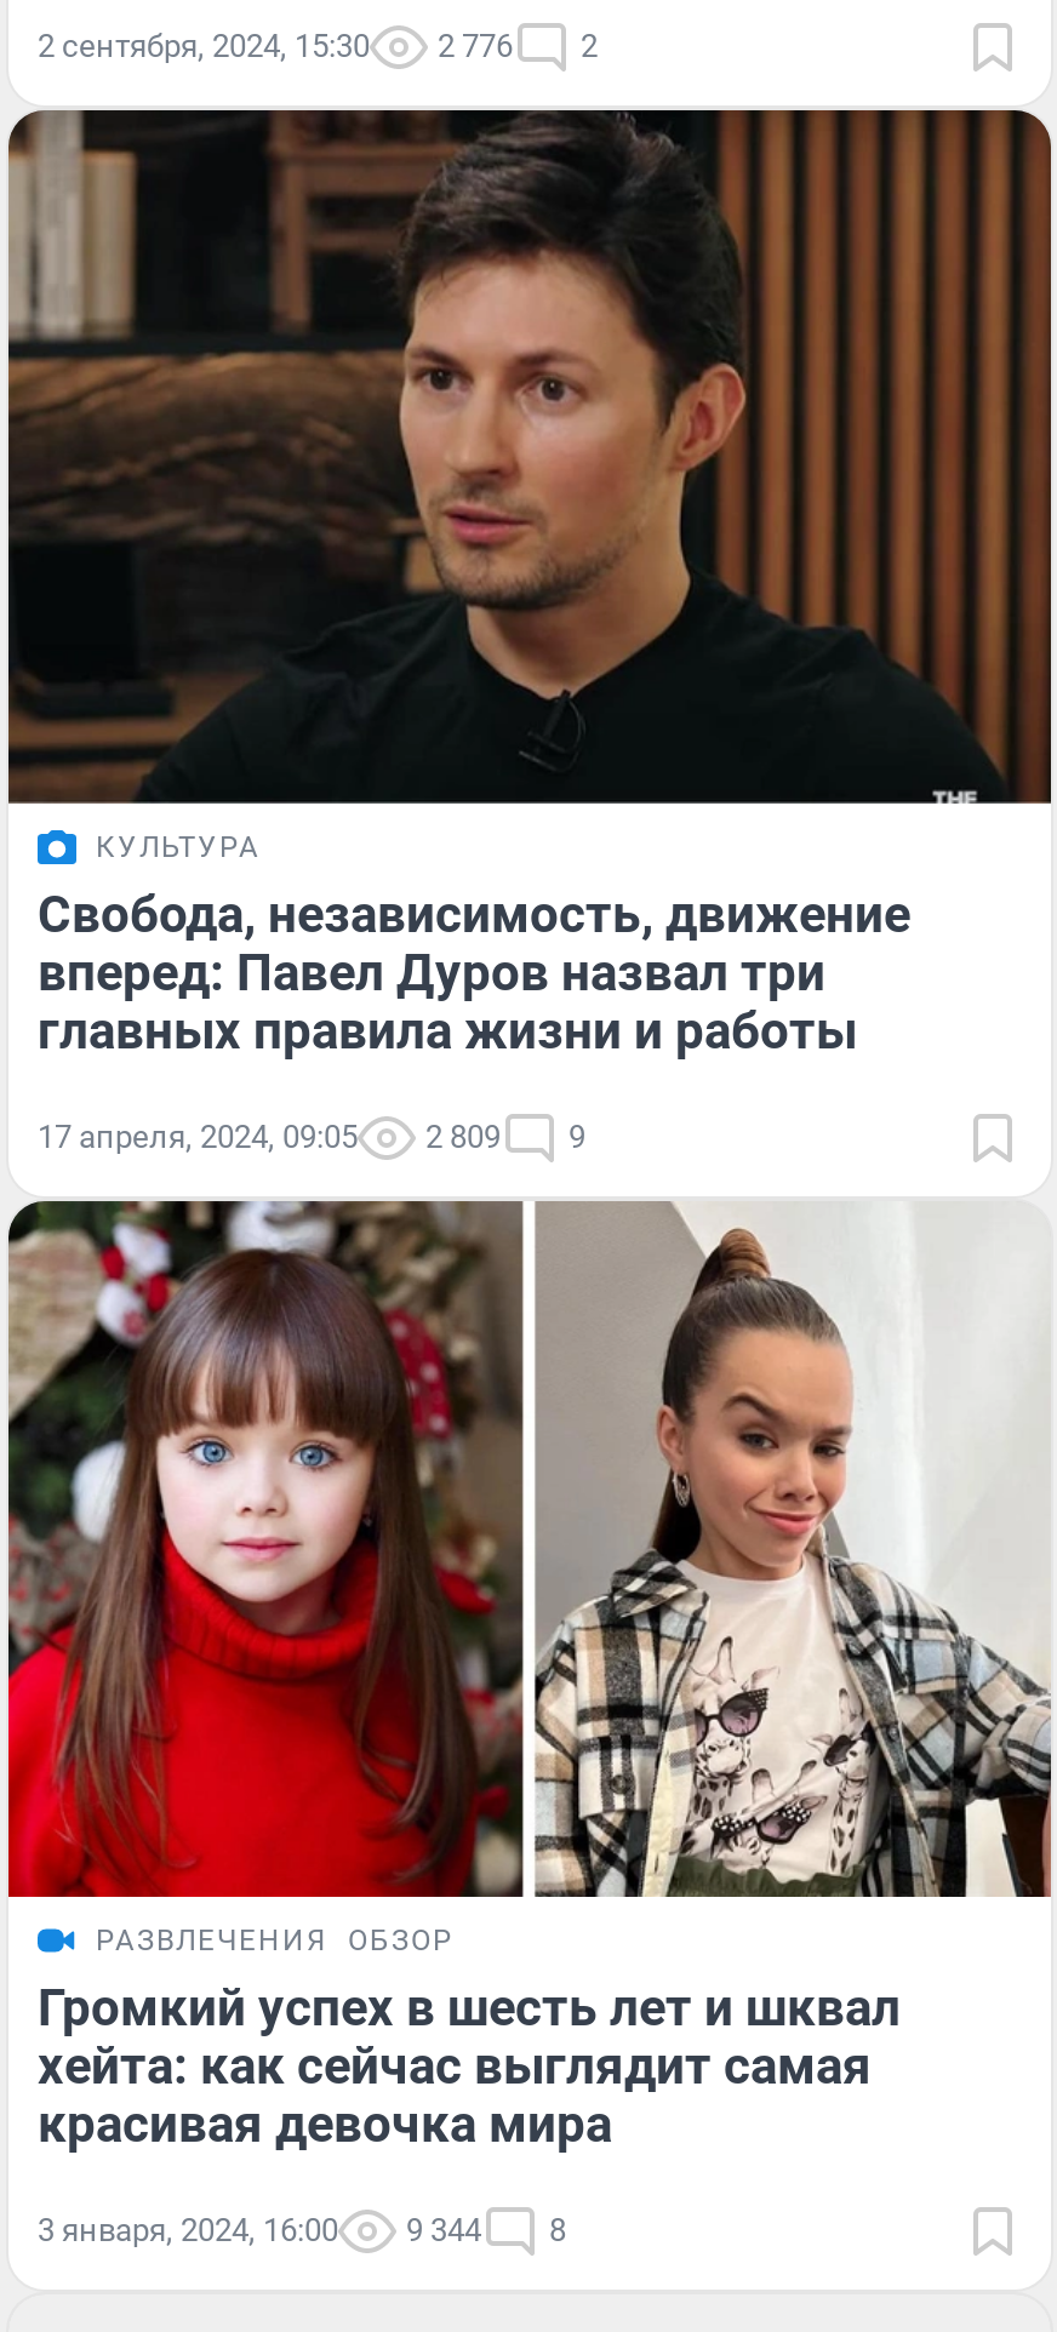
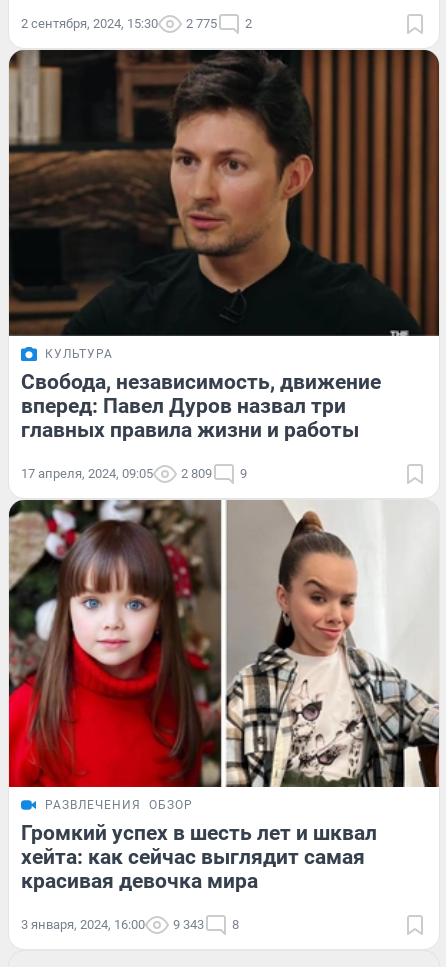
[38,27,598,63] 2 сентября, 2024, 15:30 2 776 2 -> [21,16,252,31] 2 сентября, 2024, 15:30 2 775 2
[406,2212,481,2248] 9 344 -> [173,917,204,932] 9 343

